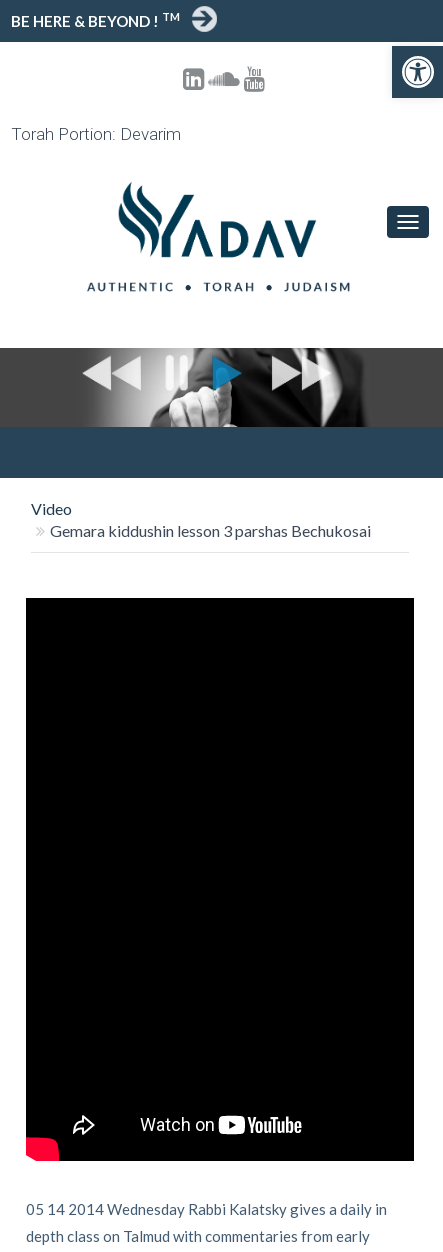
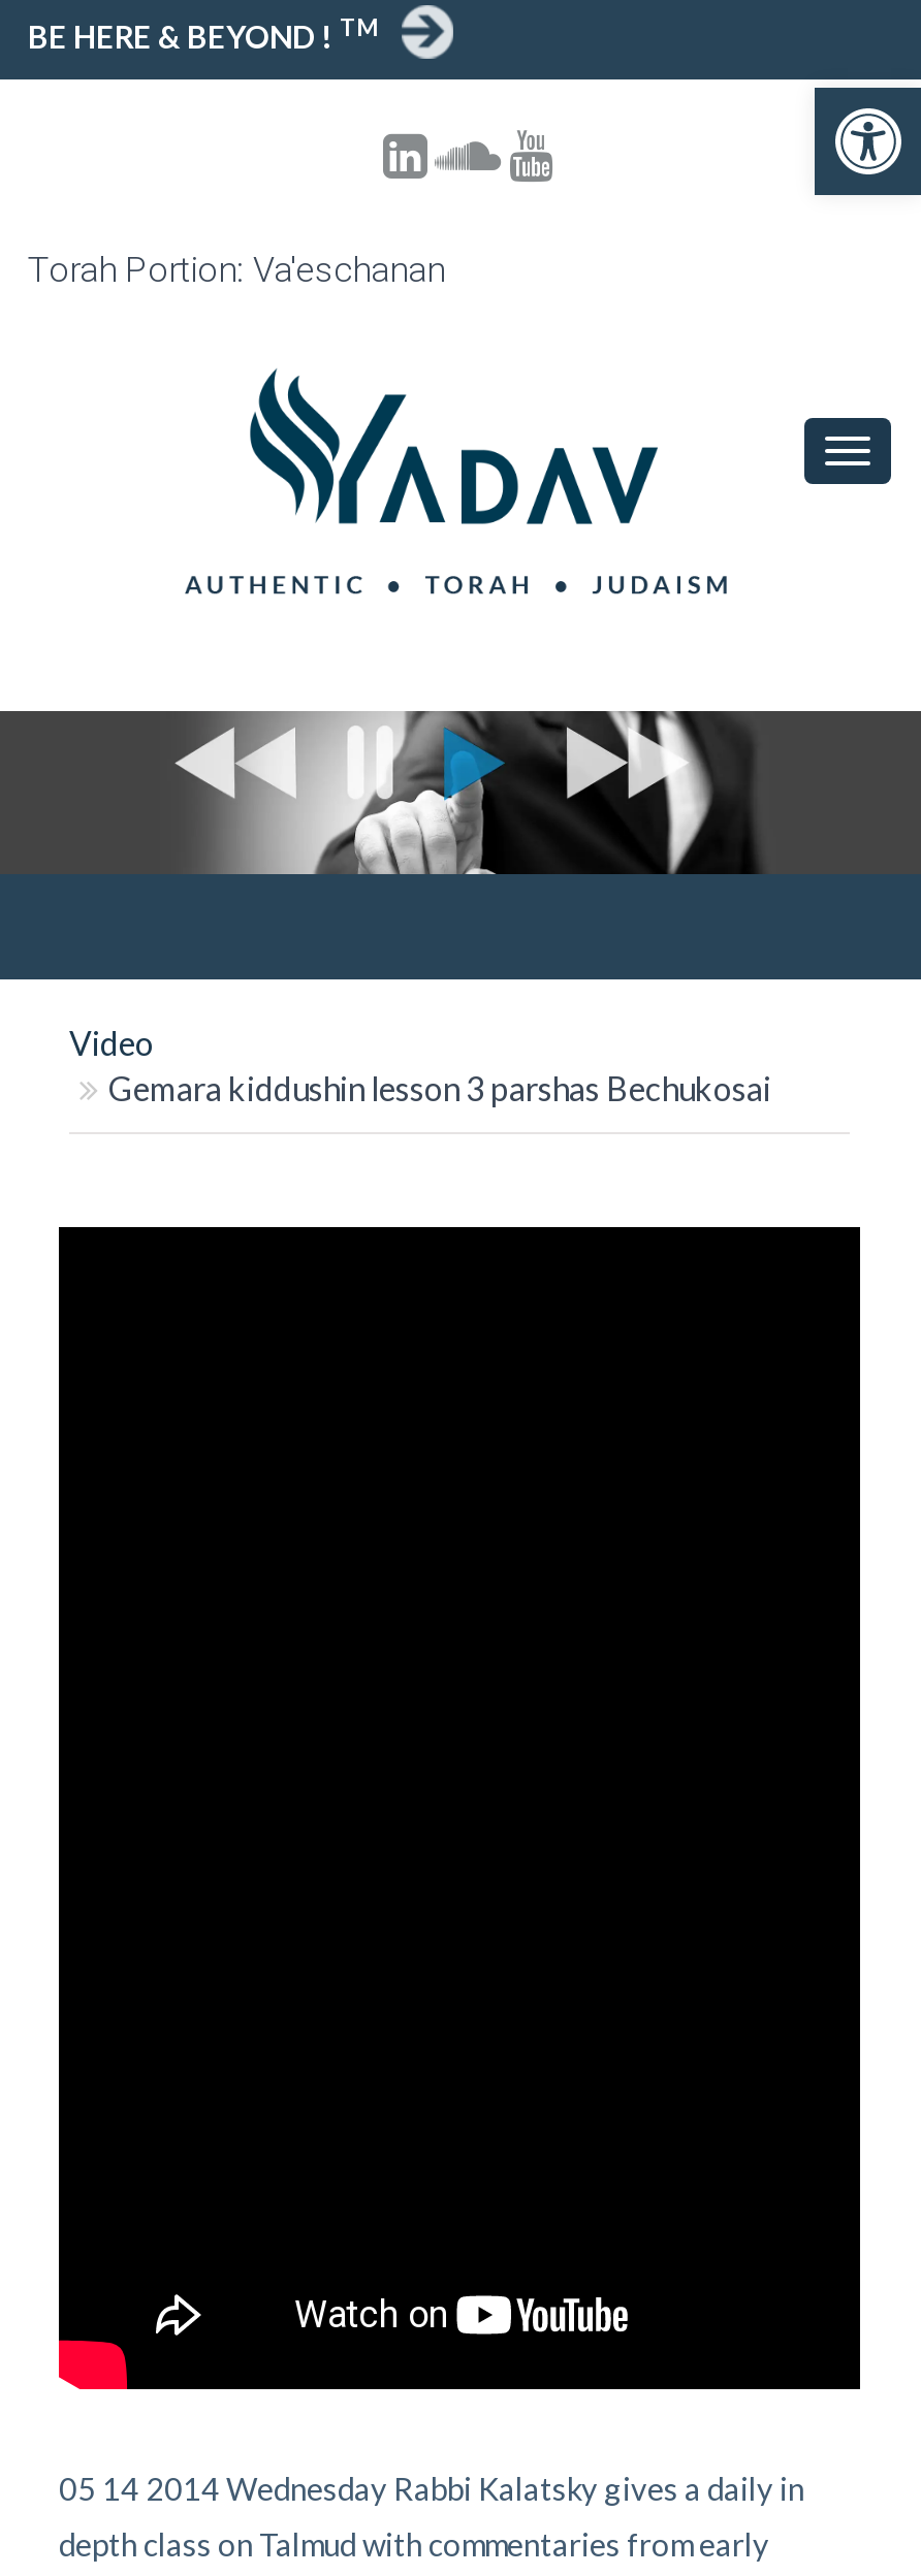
[11,124,181,144] Torah Portion: Devarim -> [28,248,445,289] Torah Portion: Va'eschanan

